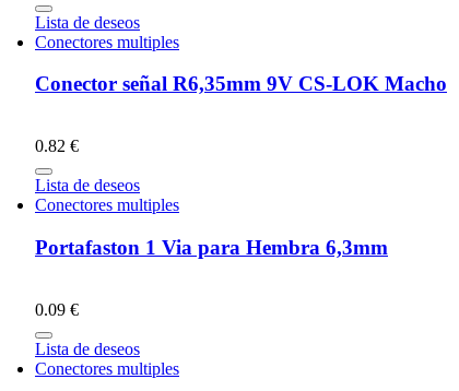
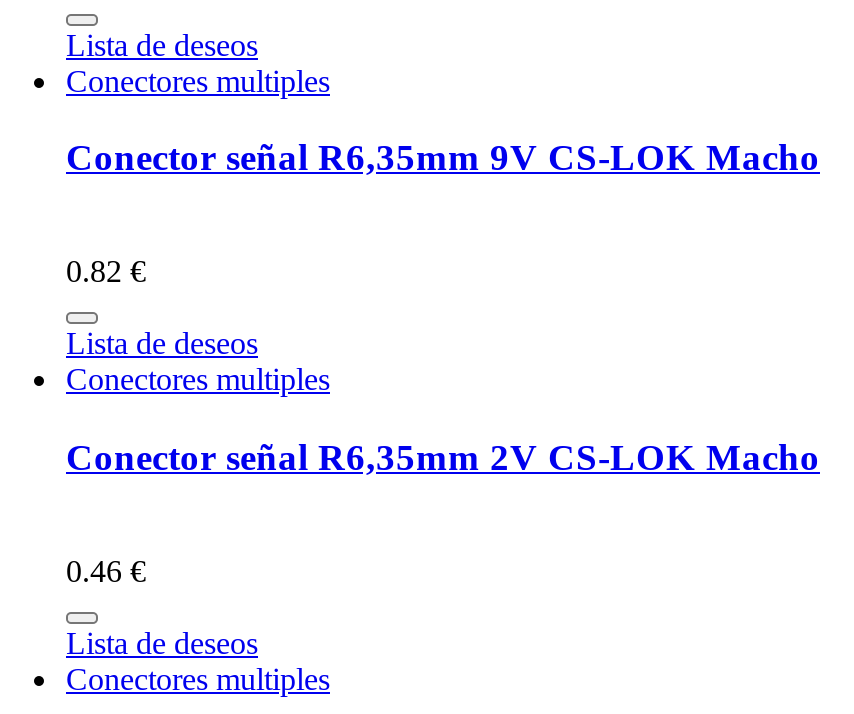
[35,236,388,259] Portafaston 1 Via para Hembra 6,3mm -> [66,436,820,478] Conector señal R6,35mm 2V CS-LOK Macho
[35,300,79,318] 0.09 € -> [66,553,146,587] 0.46 €

